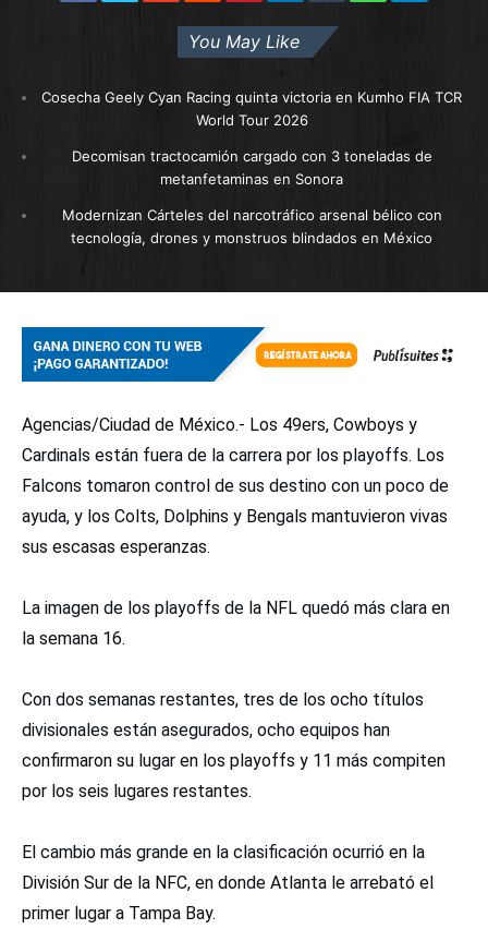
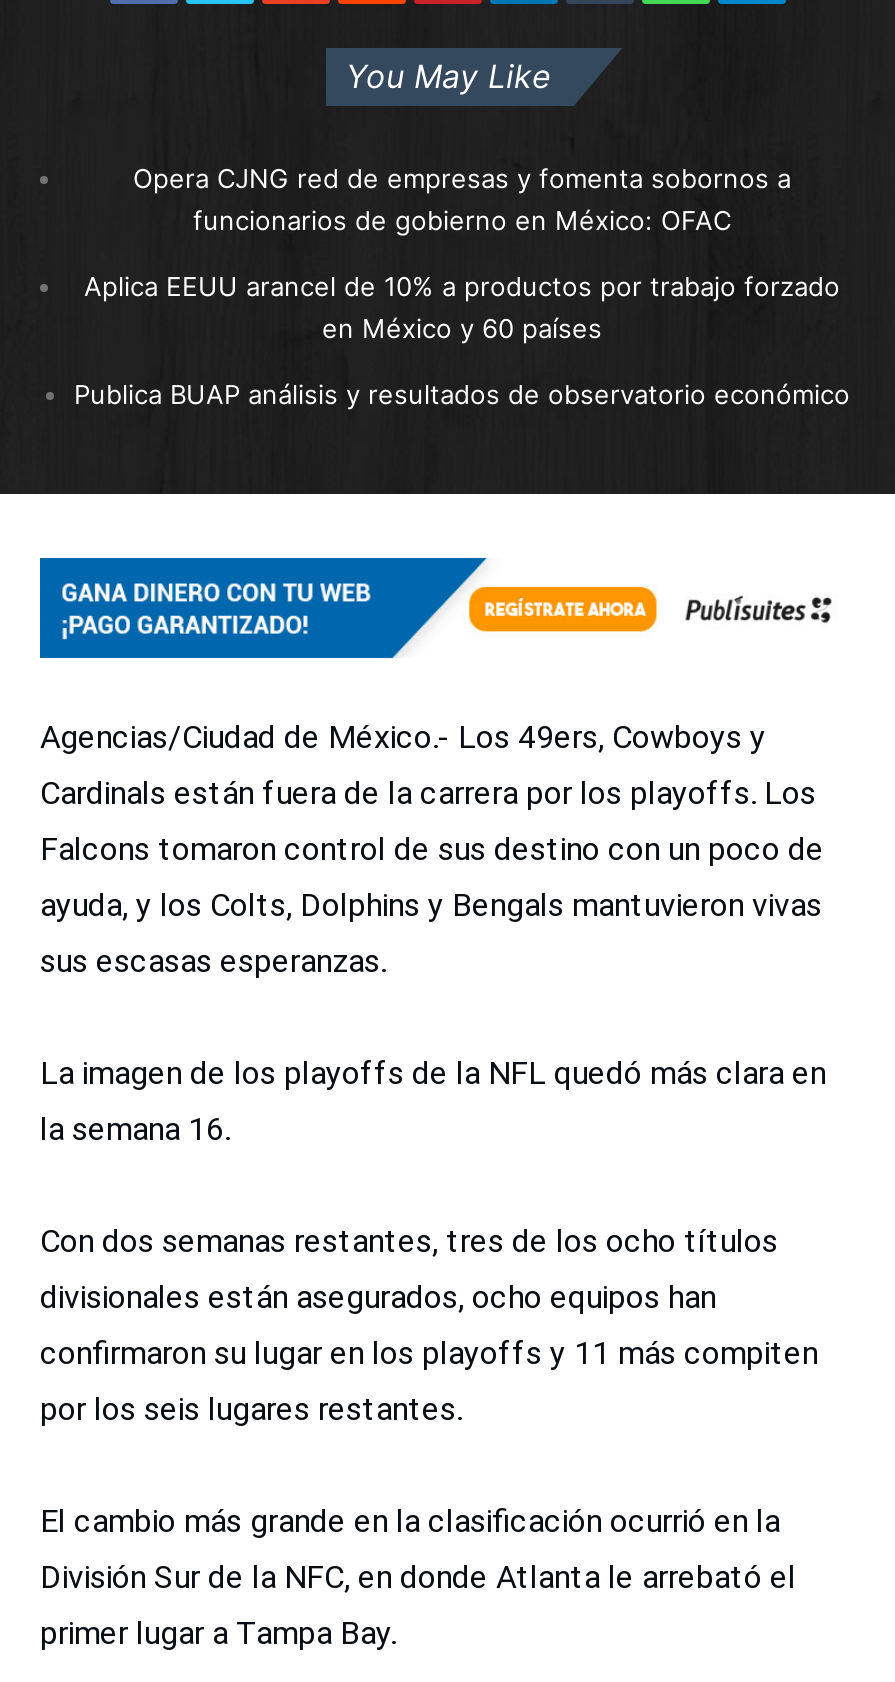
[41,88,462,129] Cosecha Geely Cyan Racing quinta victoria en Kumho FIA TCR | World Tour 2026 -> [133,162,791,236] Opera CJNG red de empresas y fomenta sobornos a | funcionarios de gobierno en México: OFAC
[71,147,432,188] Decomisan tractocamión cargado con 3 toneladas de | metanfetaminas en Sonora -> [84,270,840,344] Aplica EEUU arancel de 10% a productos por trabajo forzado | en México y 60 países
[62,206,442,246] Modernizan Cárteles del narcotráfico arsenal bélico con | tecnología, drones y monstruos blindados en México -> [74,378,850,410] Publica BUAP análisis y resultados de observatorio económico

